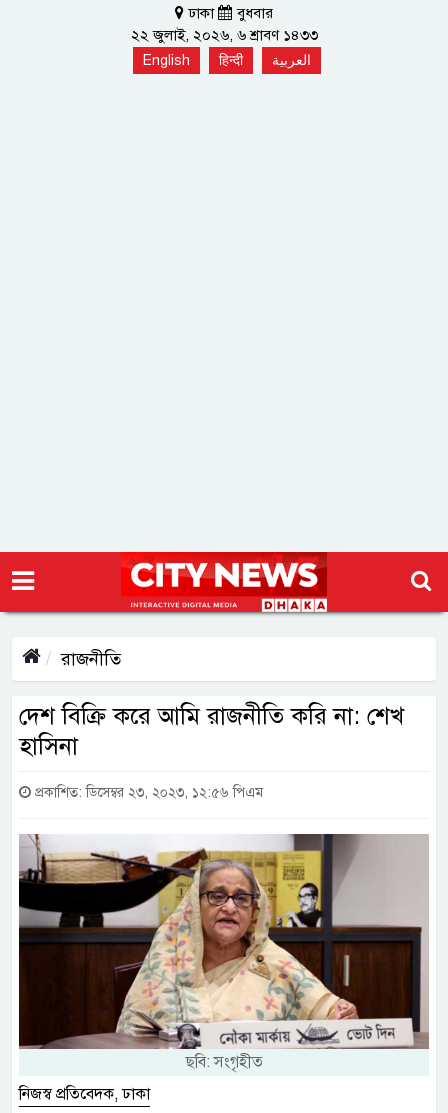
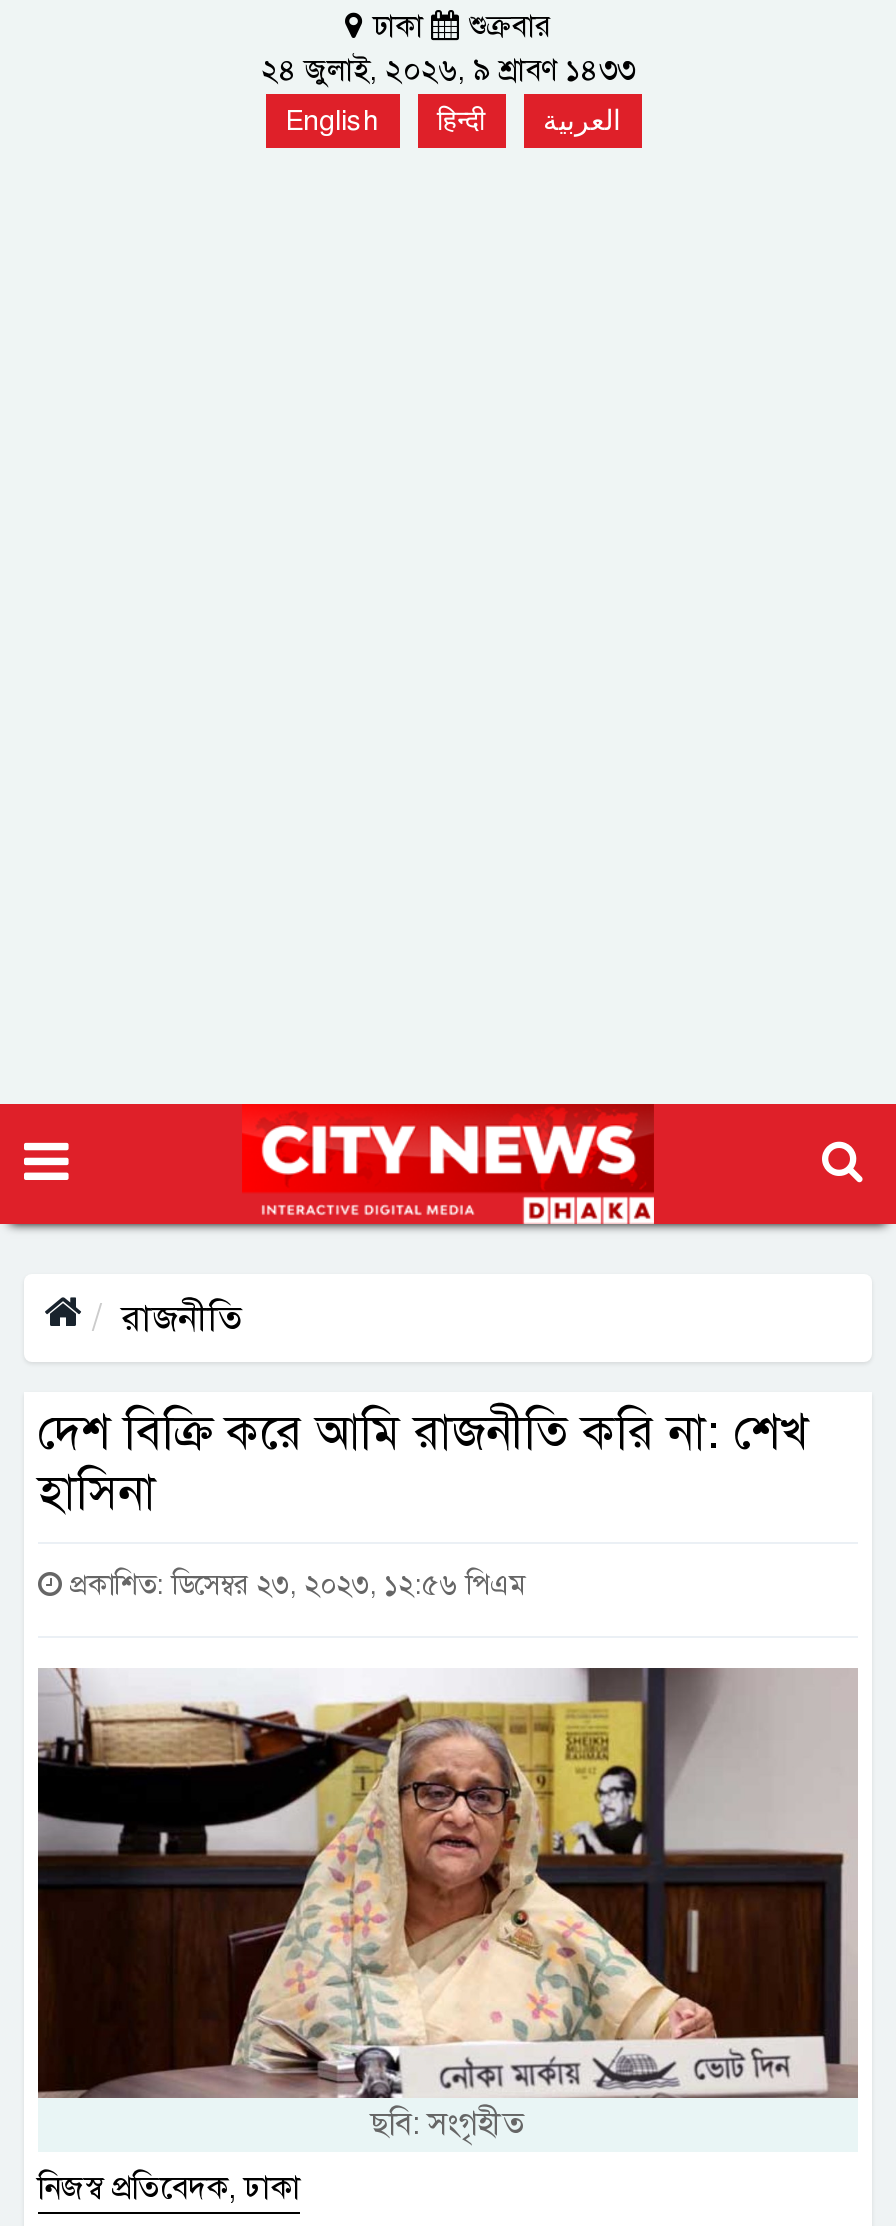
[130,4,317,44] বুধবার | ২২ জুলাই, ২০২৬, ৬ শ্রাবণ ১৪৩৩ -> [261,8,635,88] শুক্রবার | ২৪ জুলাই, ২০২৬, ৯ শ্রাবণ ১৪৩৩

